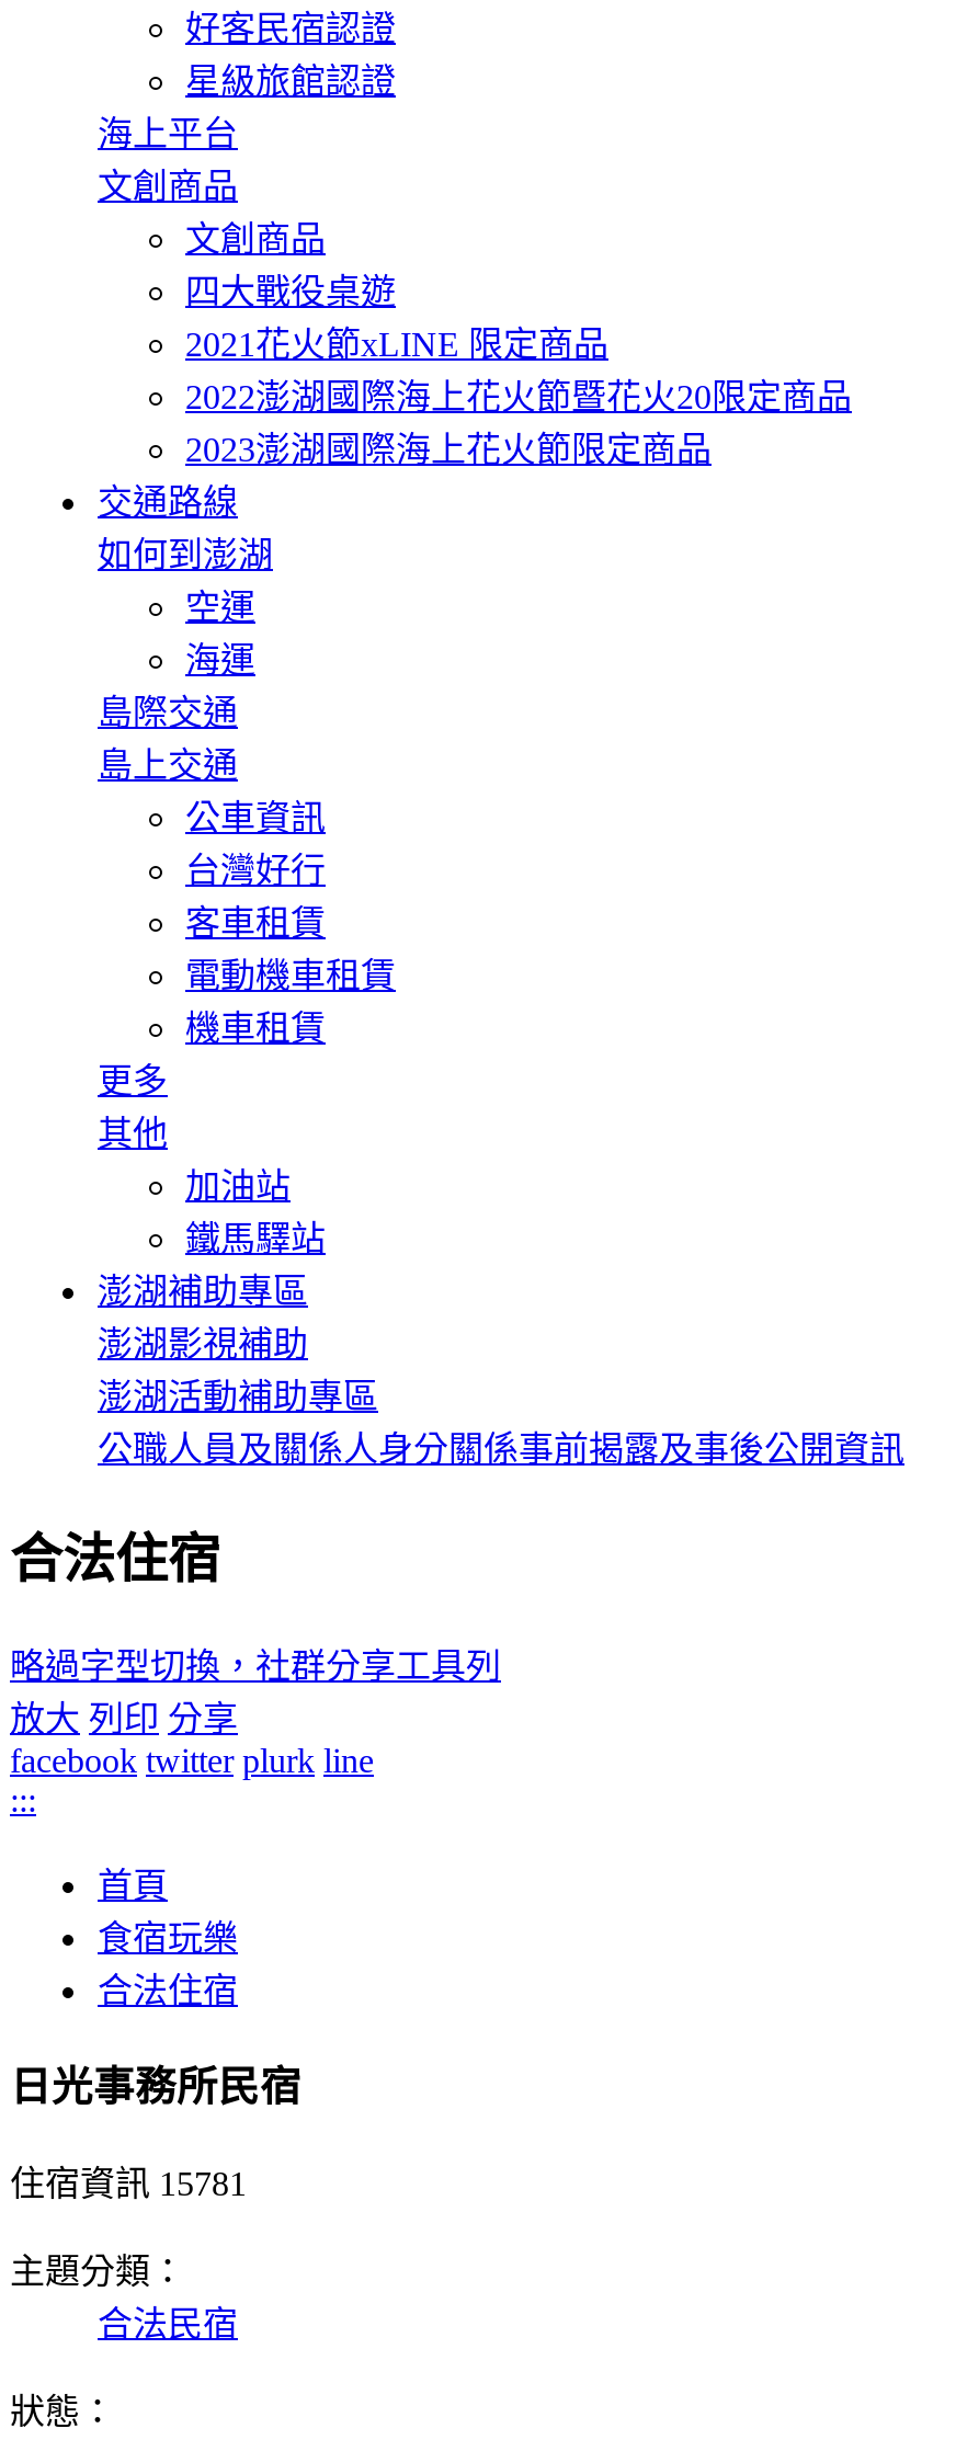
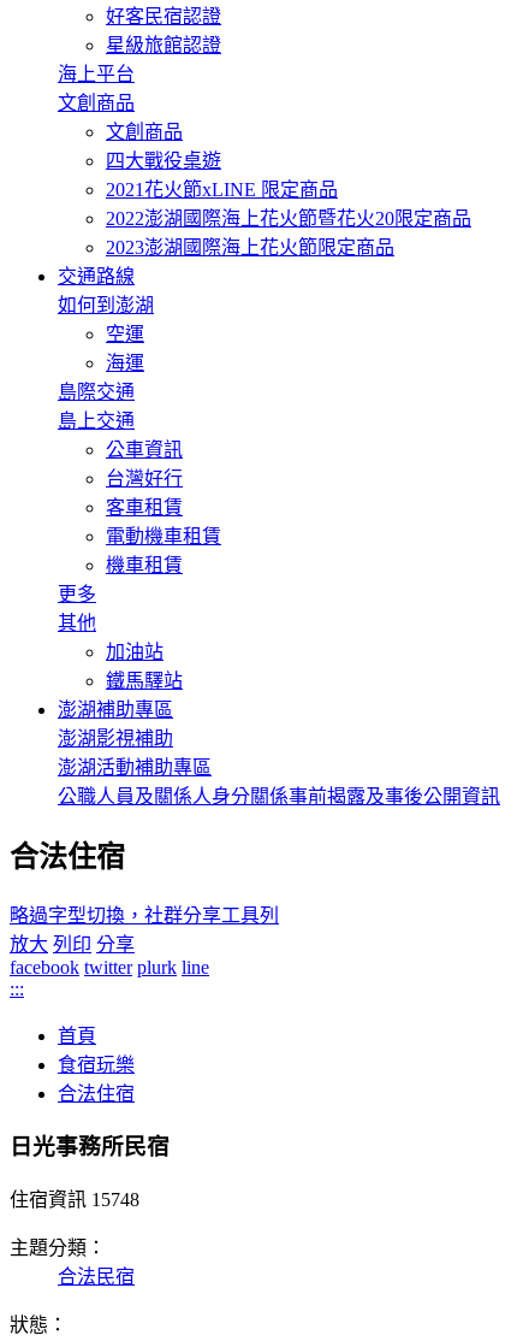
[10,2165,247,2202] 住宿資訊15781 -> [10,1189,139,1210] 住宿資訊15748

